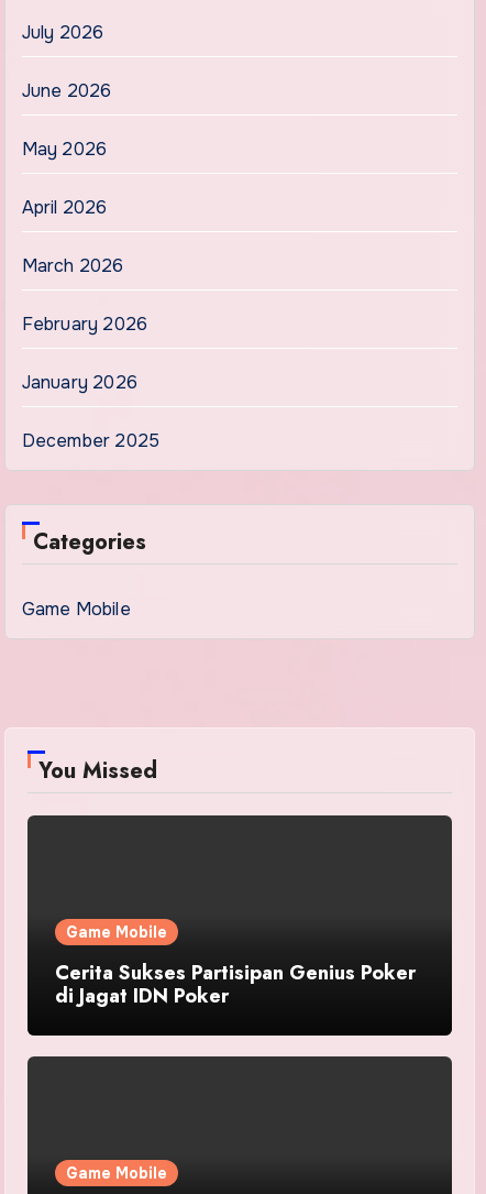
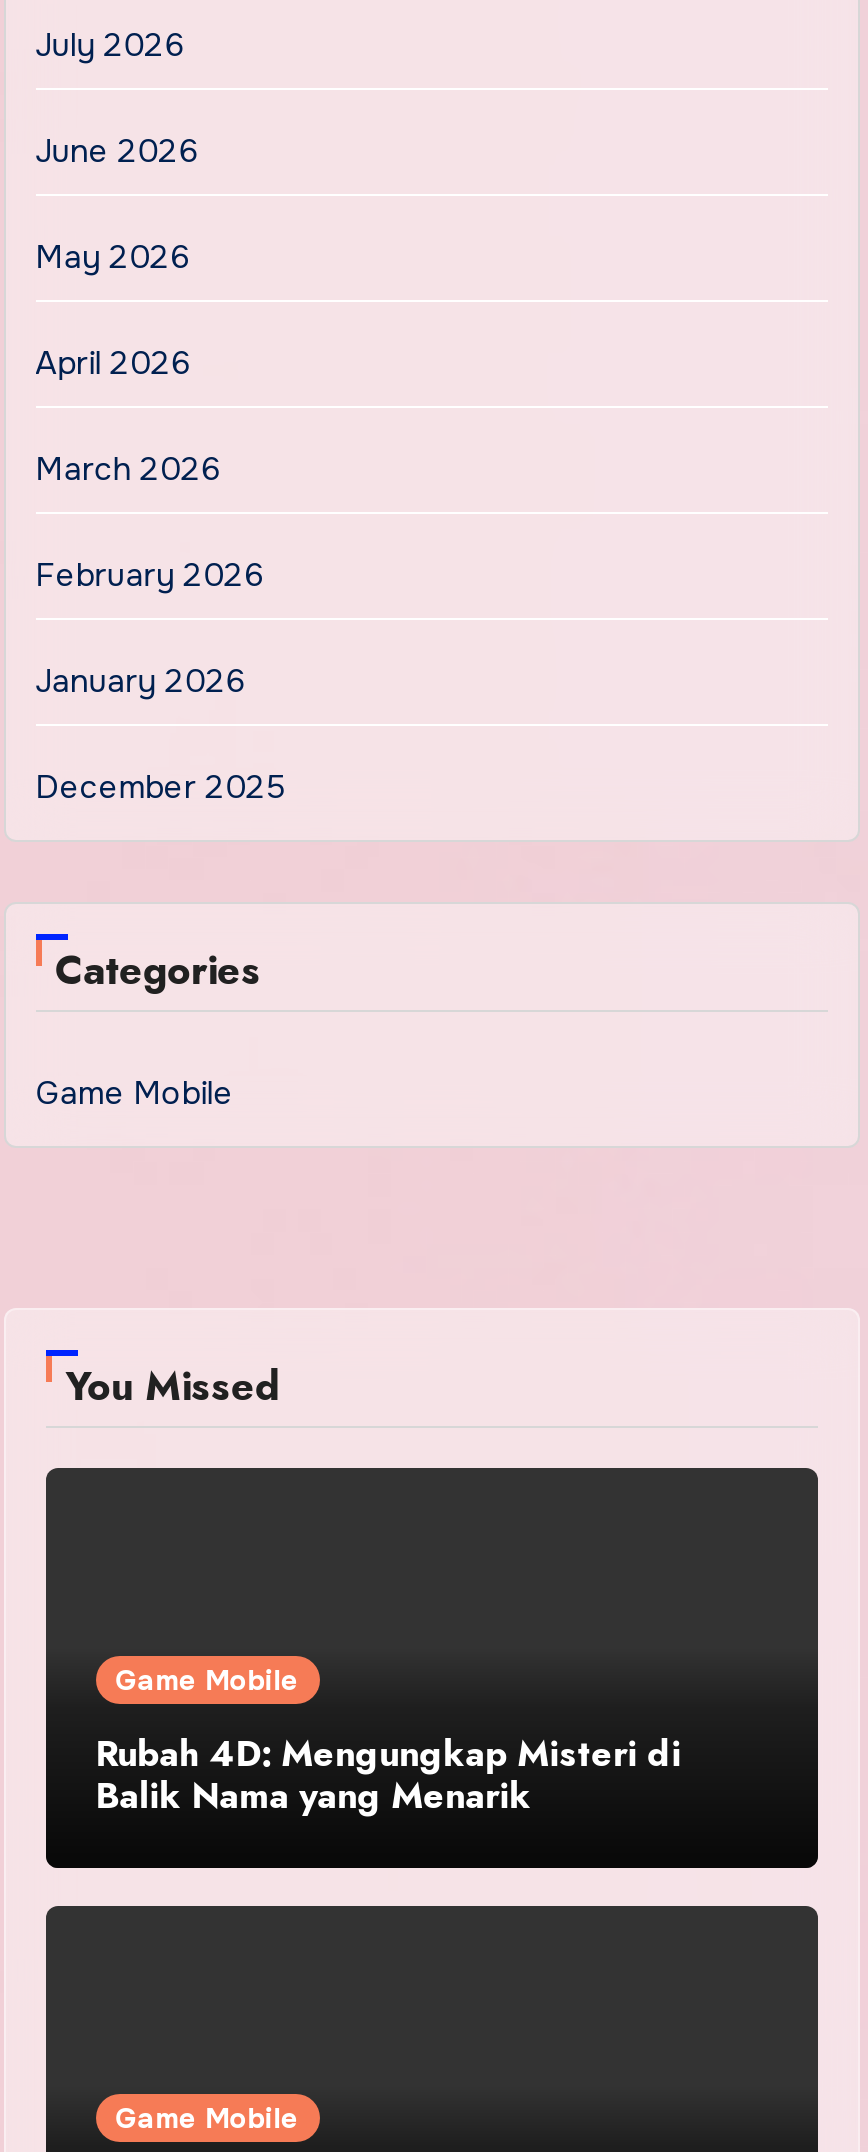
[55,958,415,1010] Cerita Sukses Partisipan Genius Poker | di Jagat IDN Poker -> [95,1728,681,1822] Rubah 4D: Mengungkap Misteri di | Balik Nama yang Menarik

